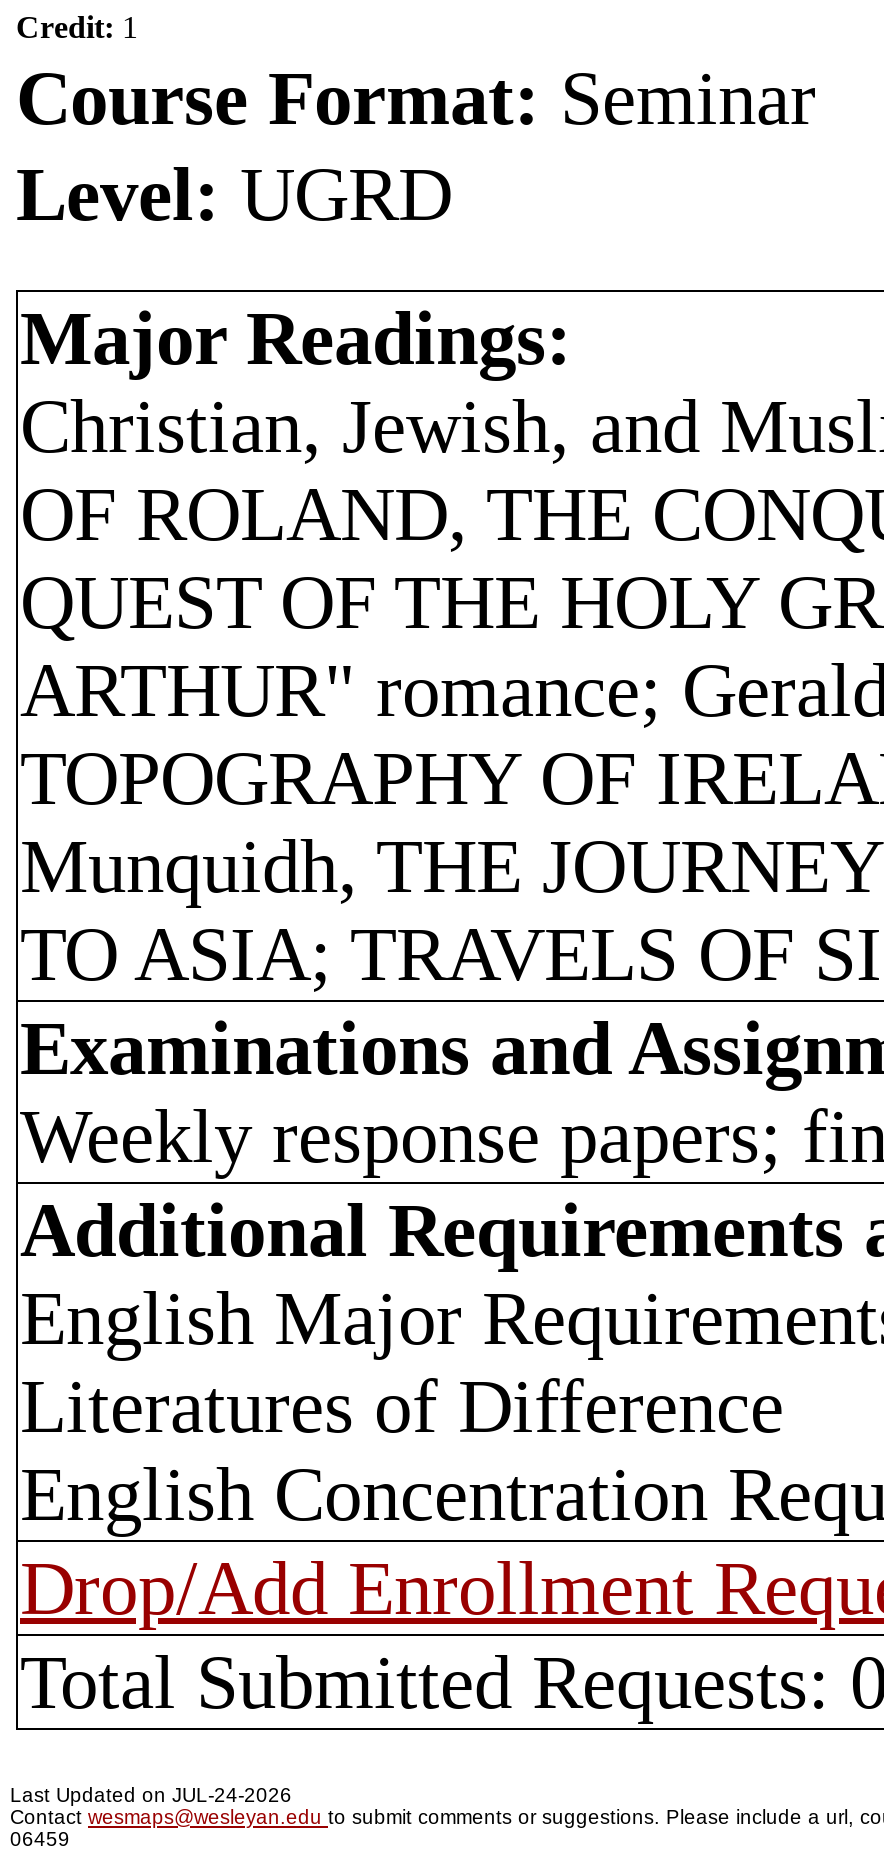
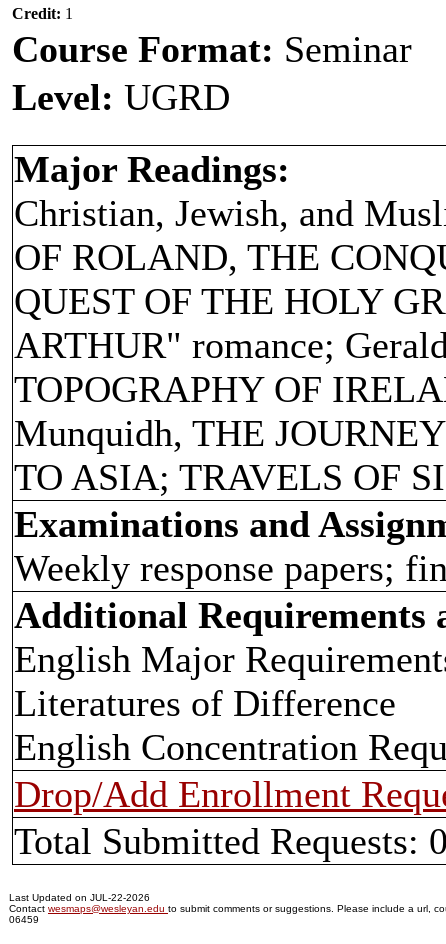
[10,1784,292,1806] Last Updated on JUL-24-2026 -> [9,892,150,903] Last Updated on JUL-22-2026

